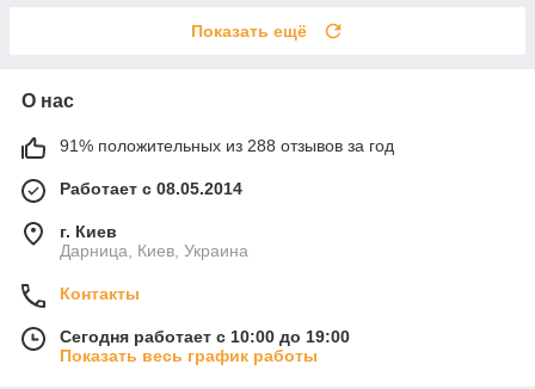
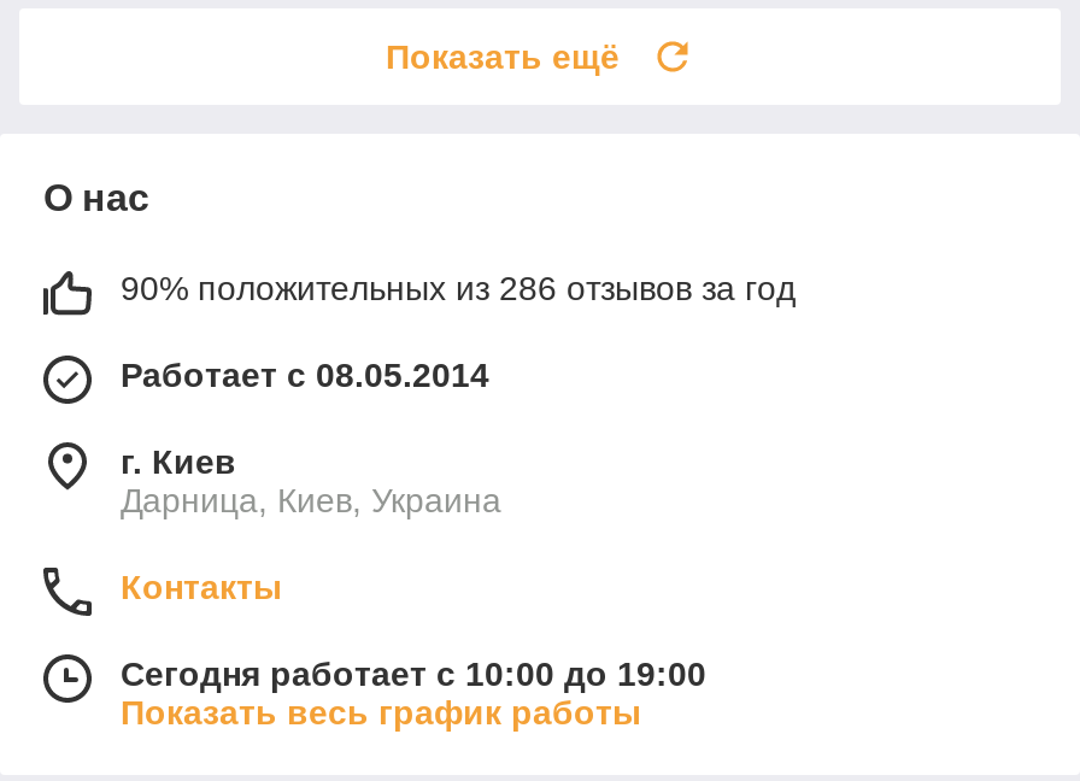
[60,136,394,155] 91% положительных из 288 отзывов за год -> [121,268,796,307] 90% положительных из 286 отзывов за год

